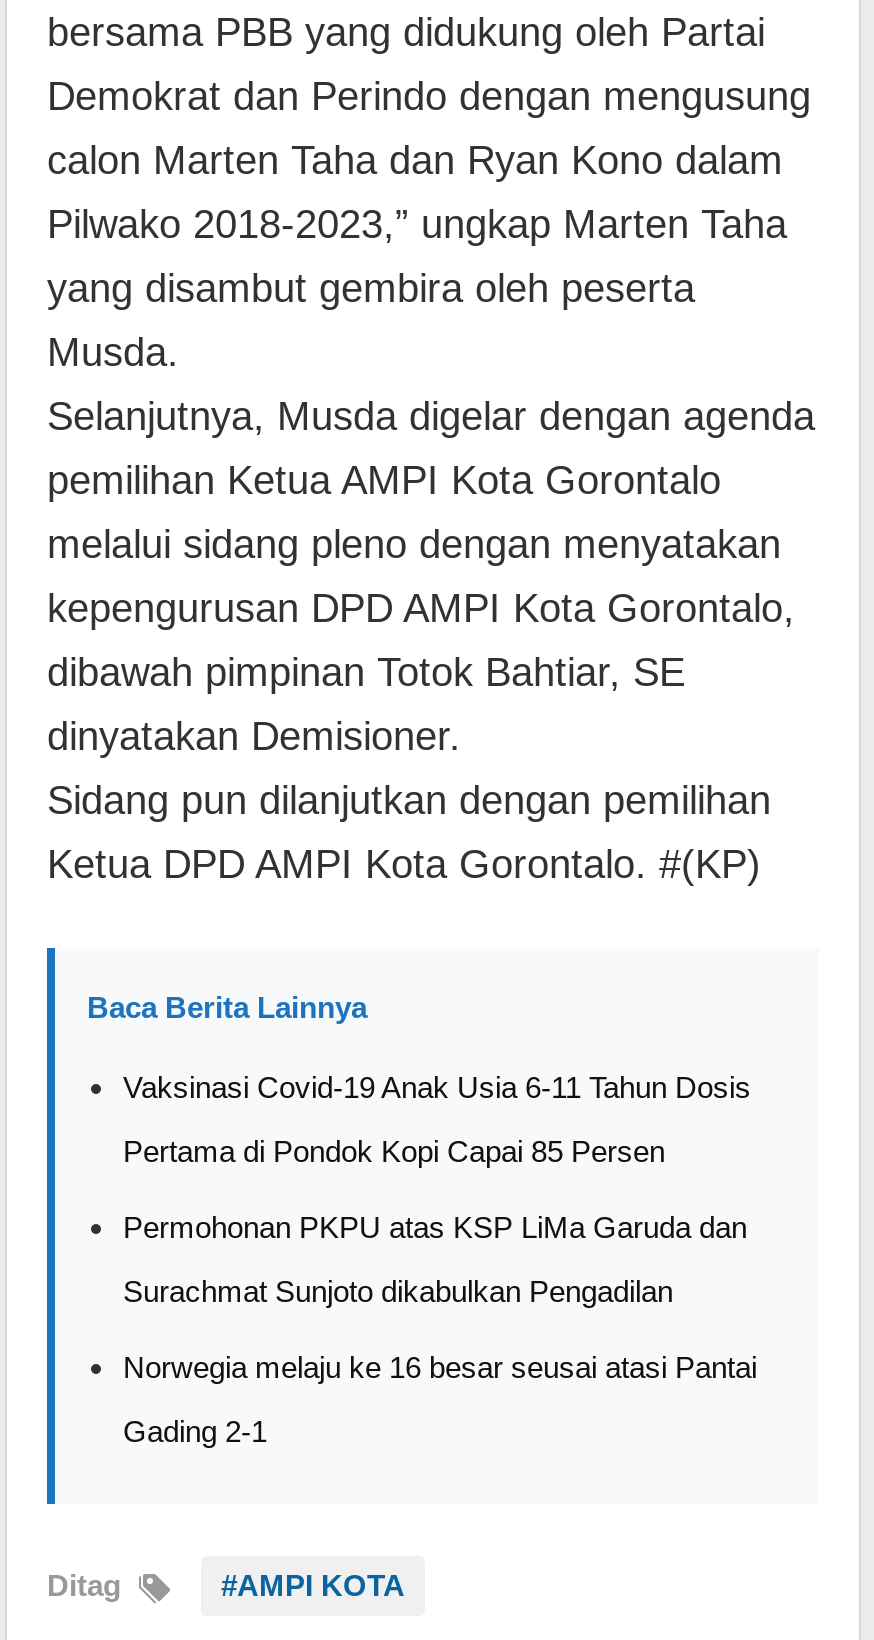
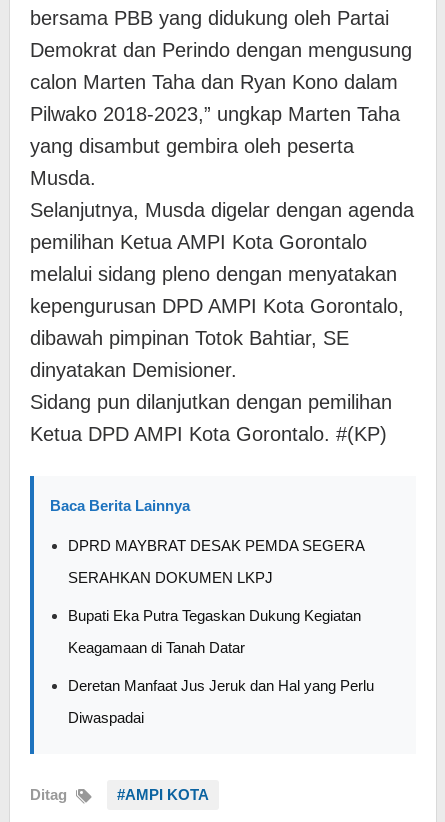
[123,1070,751,1104] Vaksinasi Covid-19 Anak Usia 6-11 Tahun Dosis -> [68,537,364,554] DPRD MAYBRAT DESAK PEMDA SEGERA
[123,1134,665,1168] Pertama di Pondok Kopi Capai 85 Persen -> [68,569,273,586] SERAHKAN DOKUMEN LKPJ
[123,1210,747,1244] Permohonan PKPU atas KSP LiMa Garuda dan -> [68,607,361,624] Bupati Eka Putra Tegaskan Dukung Kegiatan
[123,1274,673,1308] Surachmat Sunjoto dikabulkan Pengadilan -> [68,639,245,656] Keagamaan di Tanah Datar
[123,1350,757,1384] Norwegia melaju ke 16 besar seusai atasi Pantai -> [68,677,374,694] Deretan Manfaat Jus Jeruk dan Hal yang Perlu
[123,1414,267,1448] Gading 2-1 -> [68,709,144,726] Diwaspadai

